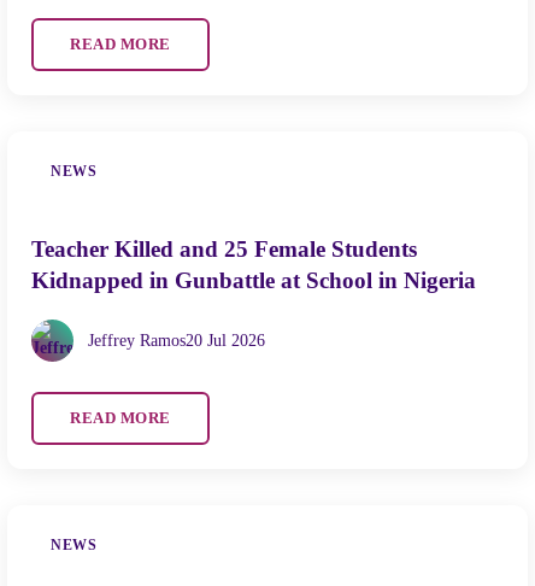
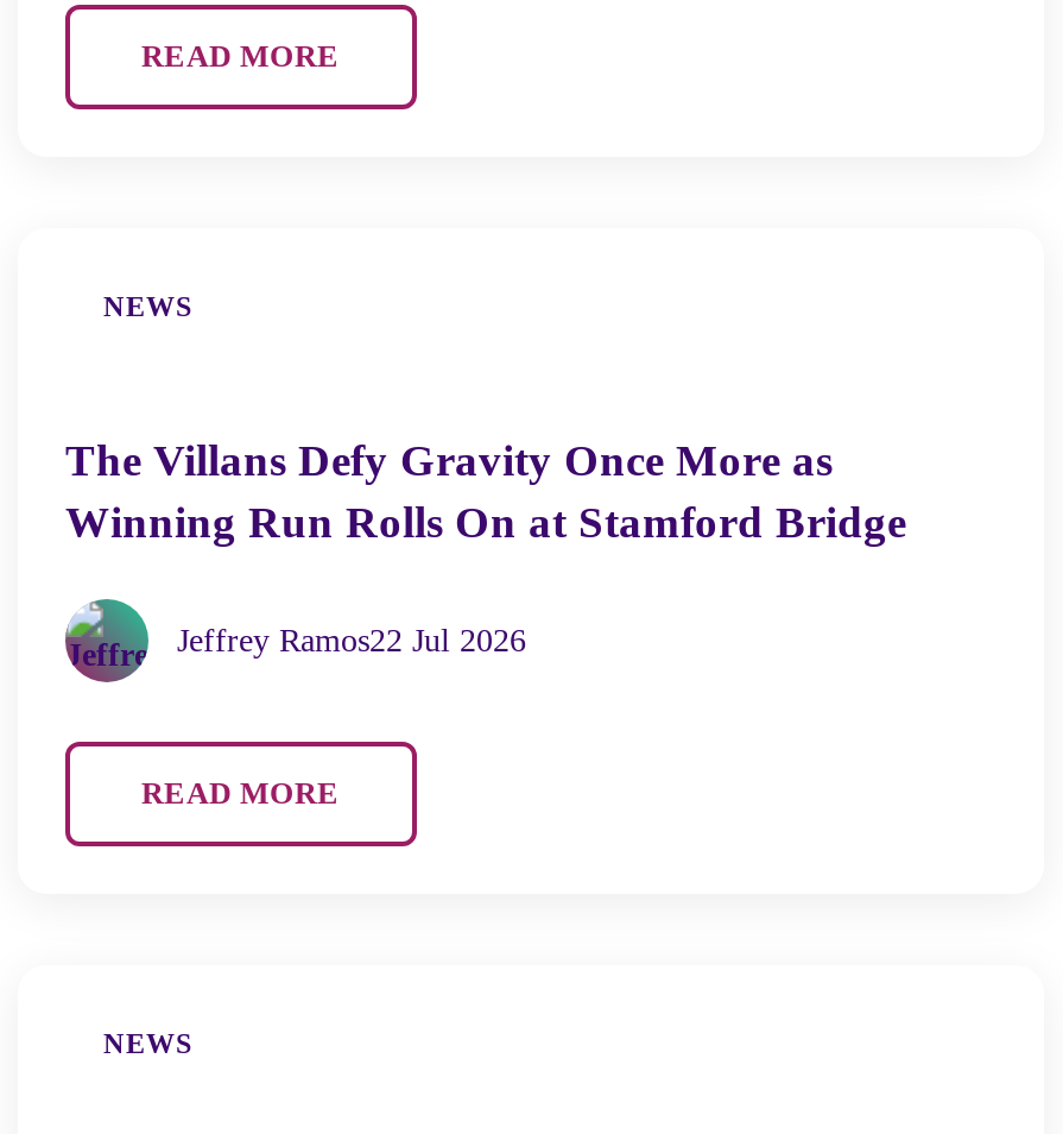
[31,237,476,293] Teacher Killed and 25 Female Students | Kidnapped in Gunbattle at School in Nigeria -> [65,436,906,548] The Villans Defy Gravity Once More as | Winning Run Rolls On at Stamford Bridge
[88,331,265,349] Jeffrey Ramos20 Jul 2026 -> [177,622,526,657] Jeffrey Ramos22 Jul 2026

